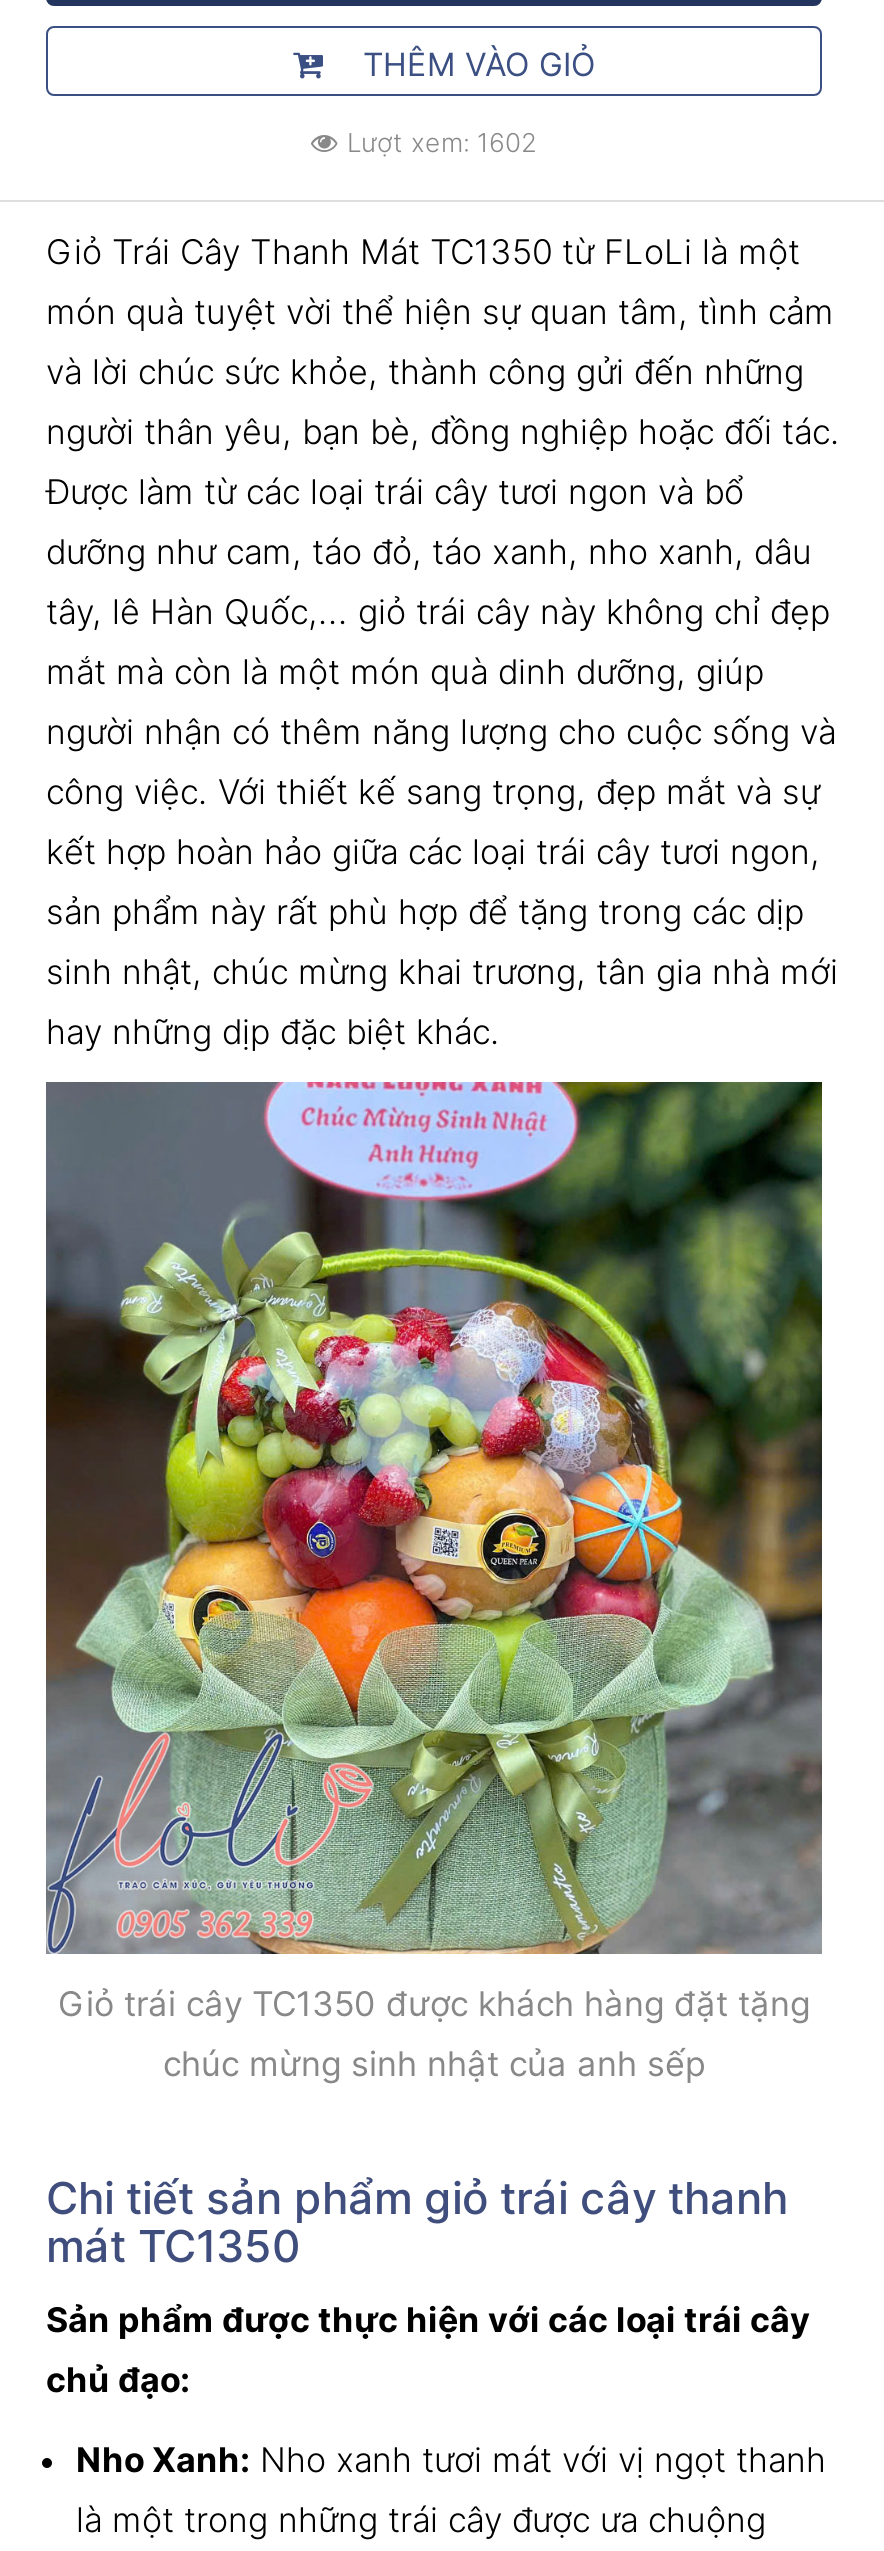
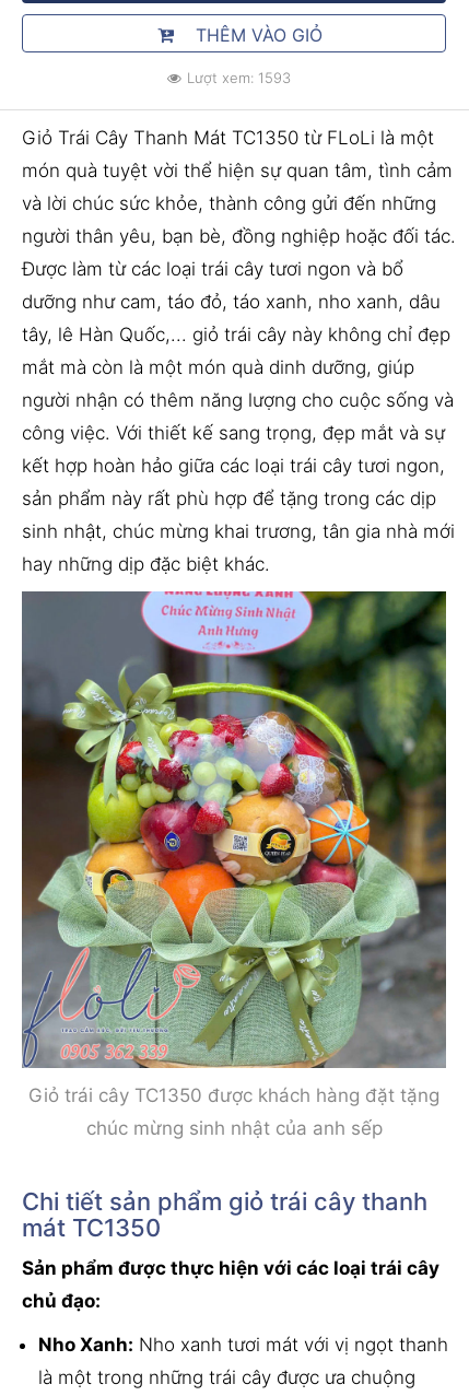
[347,126,537,158] Lượt xem: 1602 -> [186,69,290,86] Lượt xem: 1593

